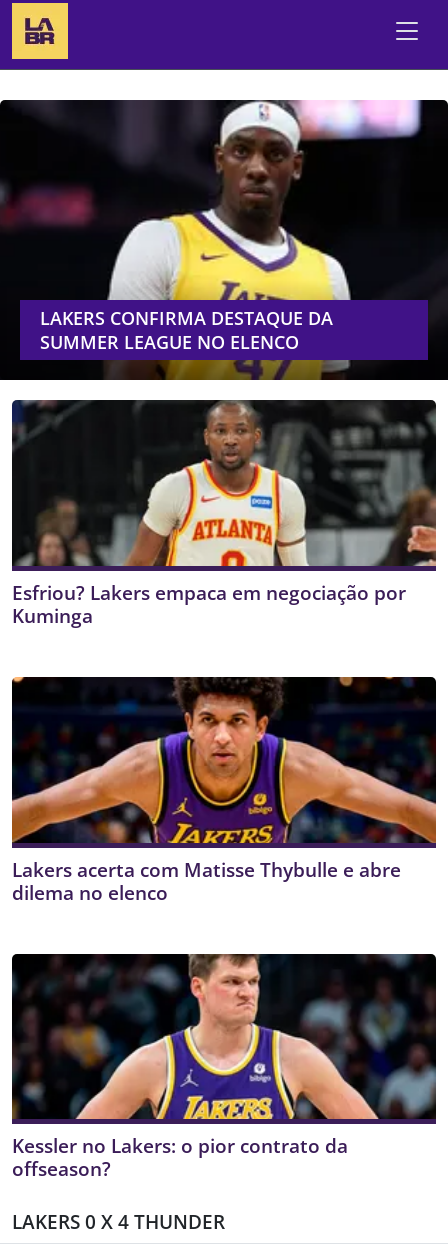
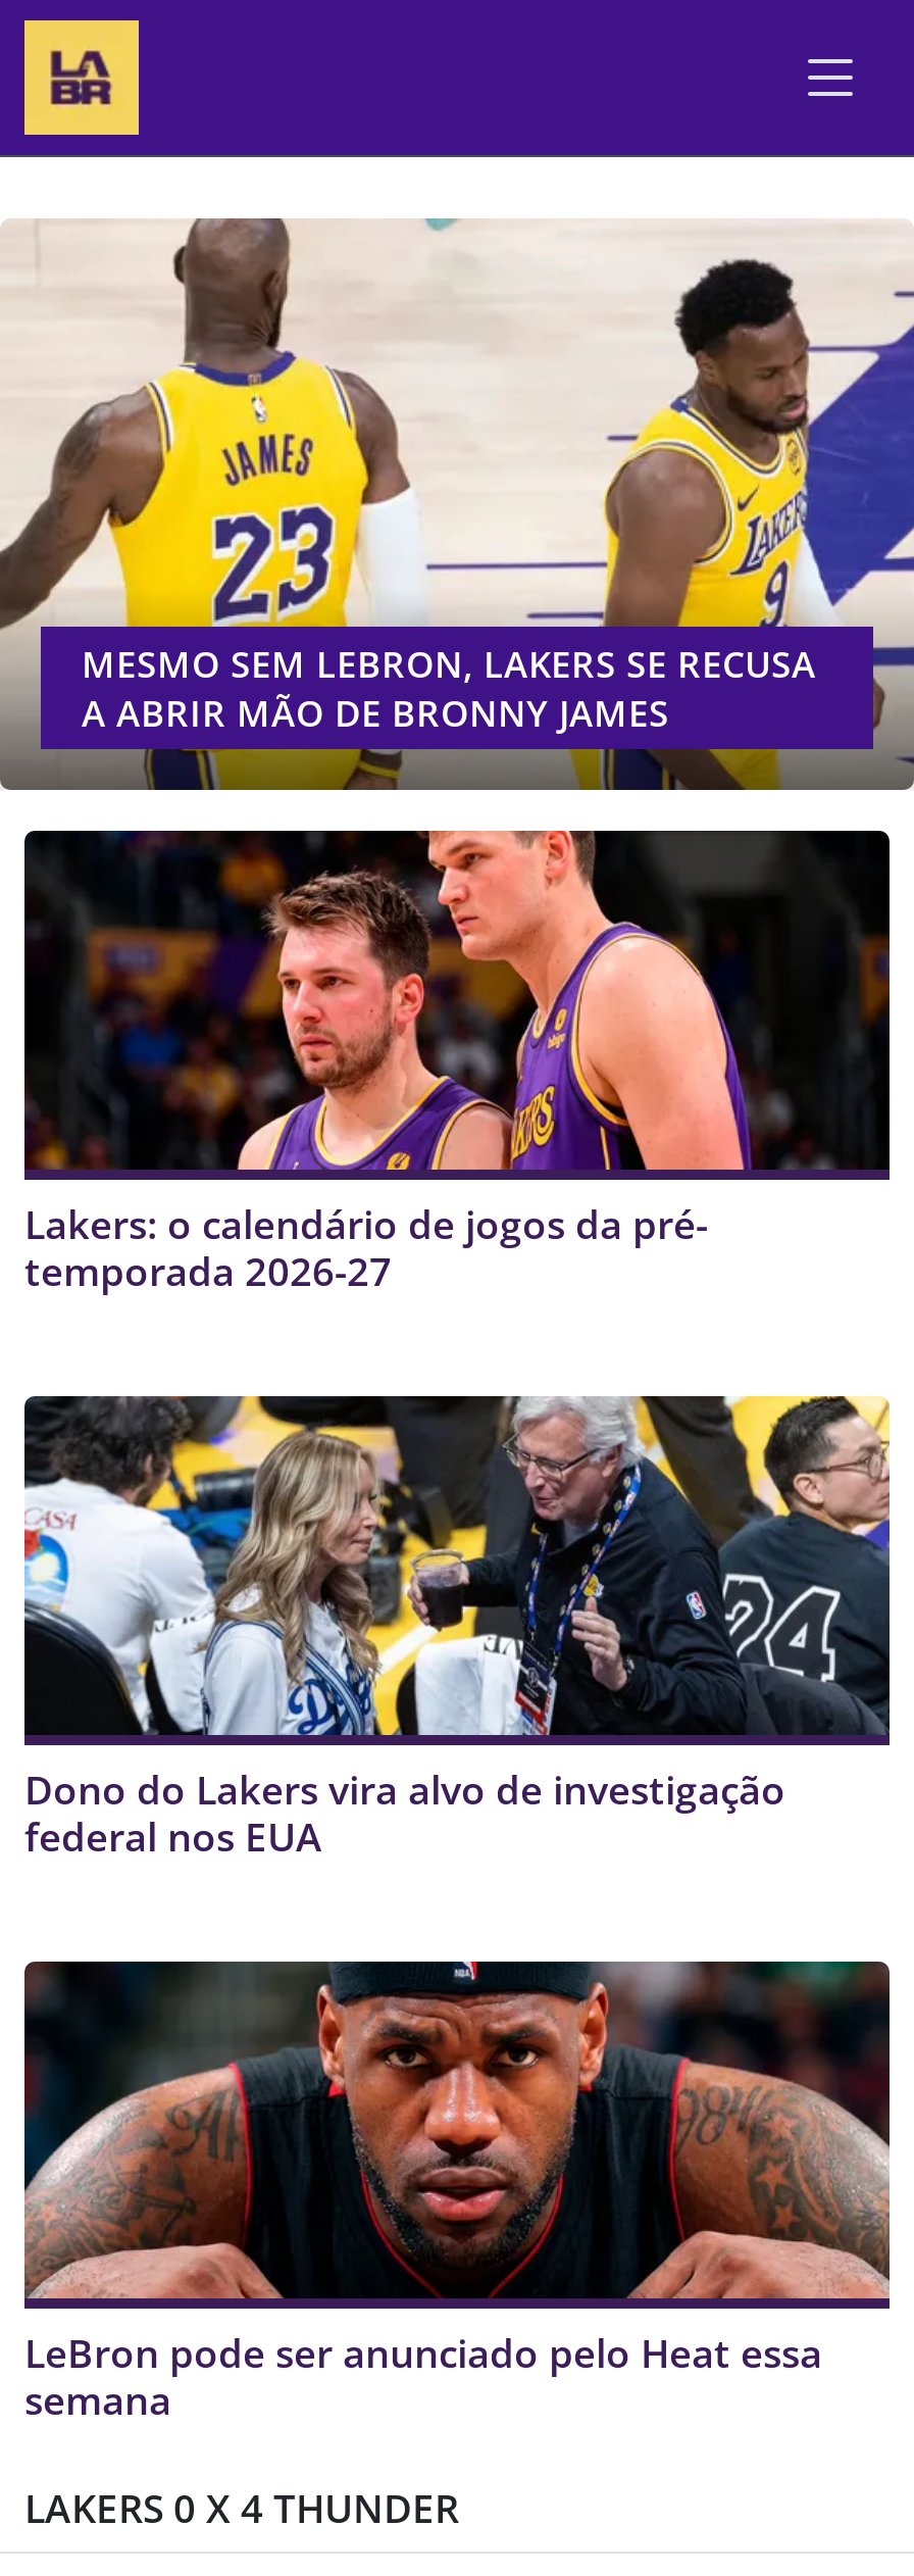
[3,99,445,381] [image] | LAKERS CONFIRMA DESTAQUE DA | SUMMER LEAGUE NO ELENCO -> [6,216,908,792] [image] | MESMO SEM LEBRON, LAKERS SE RECUSA | A ABRIR MÃO DE BRONNY JAMES
[12,399,437,629] [image] | Esfriou? Lakers empaca em negociação por | Kuminga -> [24,829,892,1298] [image] | Lakers: o calendário de jogos da pré- | temporada 2026-27
[11,676,437,906] [image] | Lakers acerta com Matisse Thybulle e abre | dilema no elenco -> [22,1394,892,1863] [image] | Dono do Lakers vira alvo de investigação | federal nos EUA
[11,953,437,1182] [image] | Kessler no Lakers: o pior contrato da | offseason? -> [22,1960,892,2428] [image] | LeBron pode ser anunciado pelo Heat essa | semana

